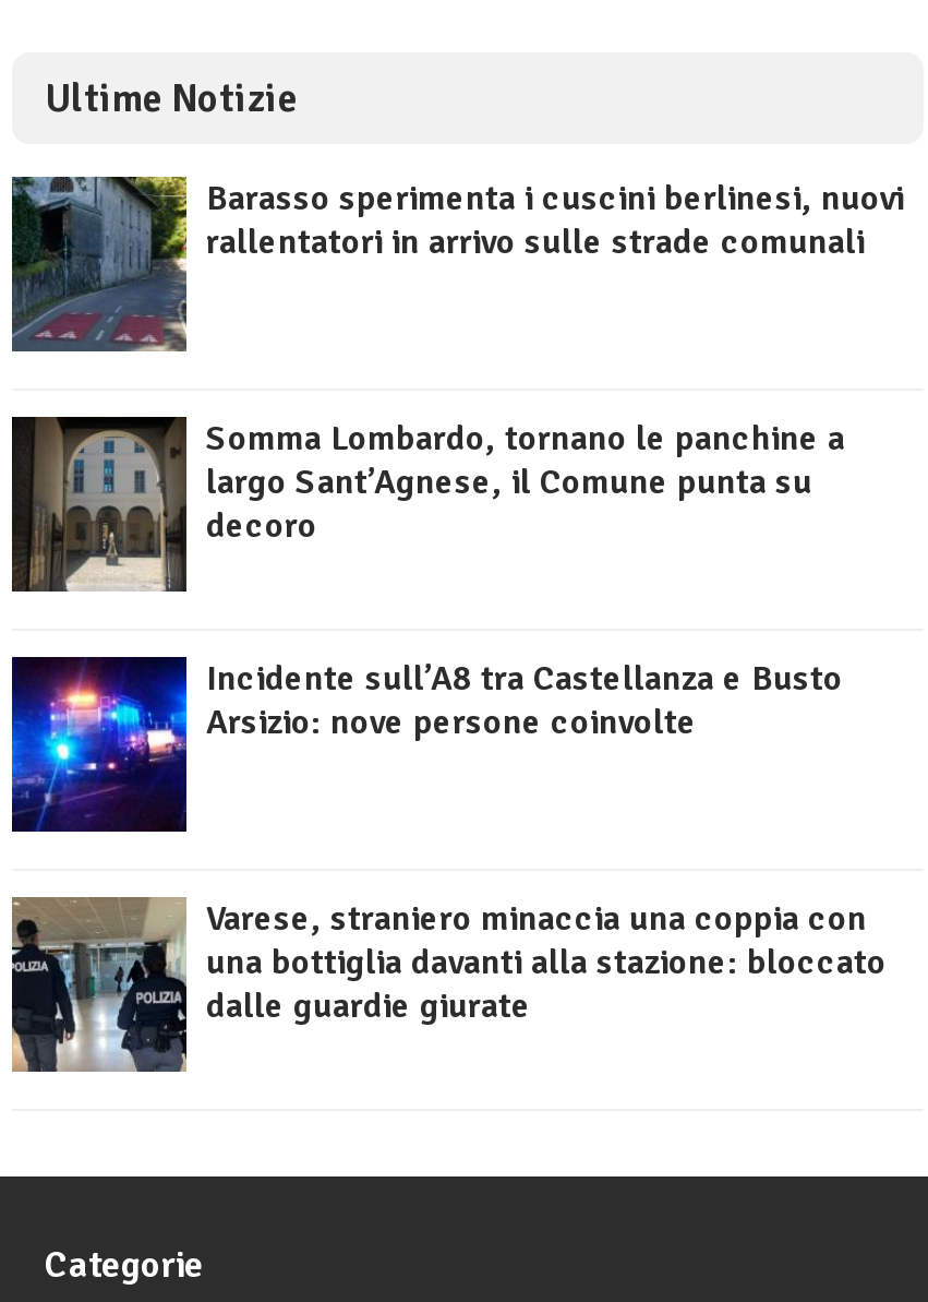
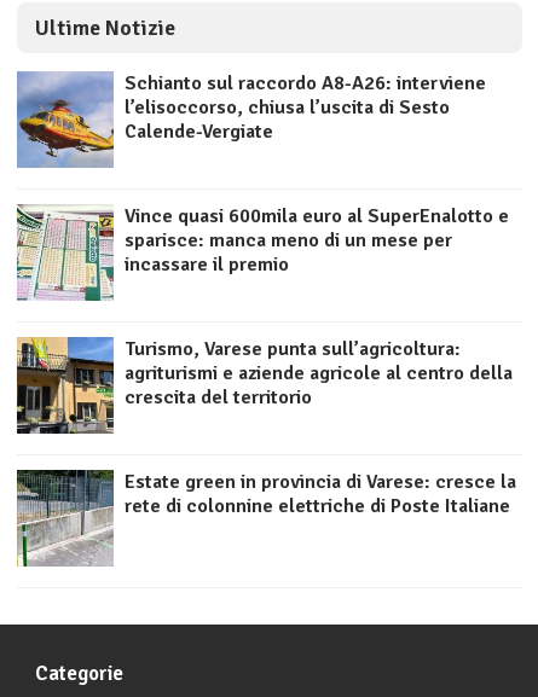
[10,175,906,354] [image] | Barasso sperimenta i cuscini berlinesi, nuovi | rallentatori in arrivo sulle strade comunali -> [16,71,486,169] [image] | Schianto sul raccordo A8-A26: interviene | l’elisoccorso, chiusa l’uscita di Sesto | Calende-Vergiate
[10,415,845,594] [image] | Somma Lombardo, tornano le panchine a | largo Sant’Agnese, il Comune punta su | decoro -> [16,204,509,302] [image] | Vince quasi 600mila euro al SuperEnalotto e | sparisce: manca meno di un mese per | incassare il premio
[10,655,843,834] [image] | Incidente sull’A8 tra Castellanza e Busto | Arsizio: nove persone coinvolte -> [16,336,513,435] [image] | Turismo, Varese punta sull’agricoltura: | agriturismi e aziende agricole al centro della | crescita del territorio
[10,895,887,1072] [image] | Varese, straniero minaccia una coppia con | una bottiglia davanti alla stazione: bloccato | dalle guardie giurate -> [16,469,516,567] [image] | Estate green in provincia di Varese: cresce la | rete di colonnine elettriche di Poste Italiane

